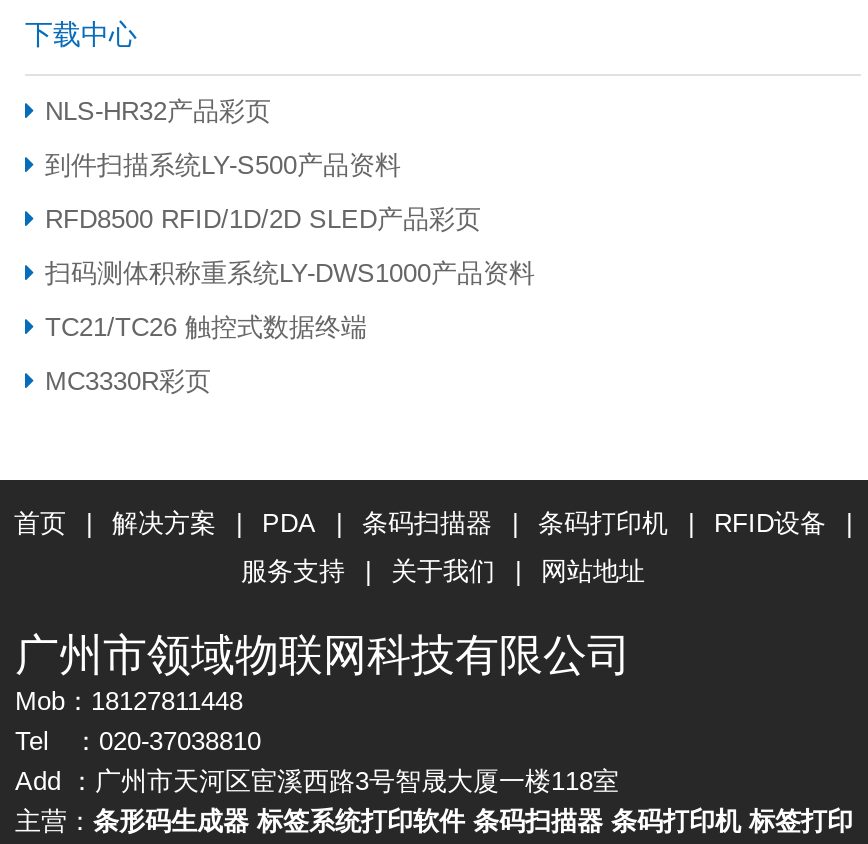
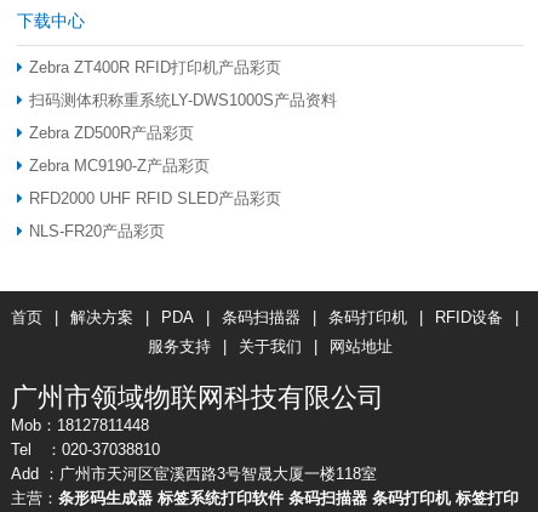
[45,97,271,127] NLS-HR32产品彩页 -> [29,59,281,77] Zebra ZT400R RFID打印机产品彩页
[45,151,401,181] 到件扫描系统LY-S500产品资料 -> [29,91,337,110] 扫码测体积称重系统LY-DWS1000S产品资料
[45,205,481,235] RFD8500 RFID/1D/2D SLED产品彩页 -> [29,124,194,142] Zebra ZD500R产品彩页
[45,259,535,289] 扫码测体积称重系统LY-DWS1000产品资料 -> [29,157,210,175] Zebra MC9190-Z产品彩页
[45,313,367,343] TC21/TC26 触控式数据终端 -> [29,190,281,208] RFD2000 UHF RFID SLED产品彩页
[45,367,211,397] MC3330R彩页 -> [29,222,165,241] NLS-FR20产品彩页

